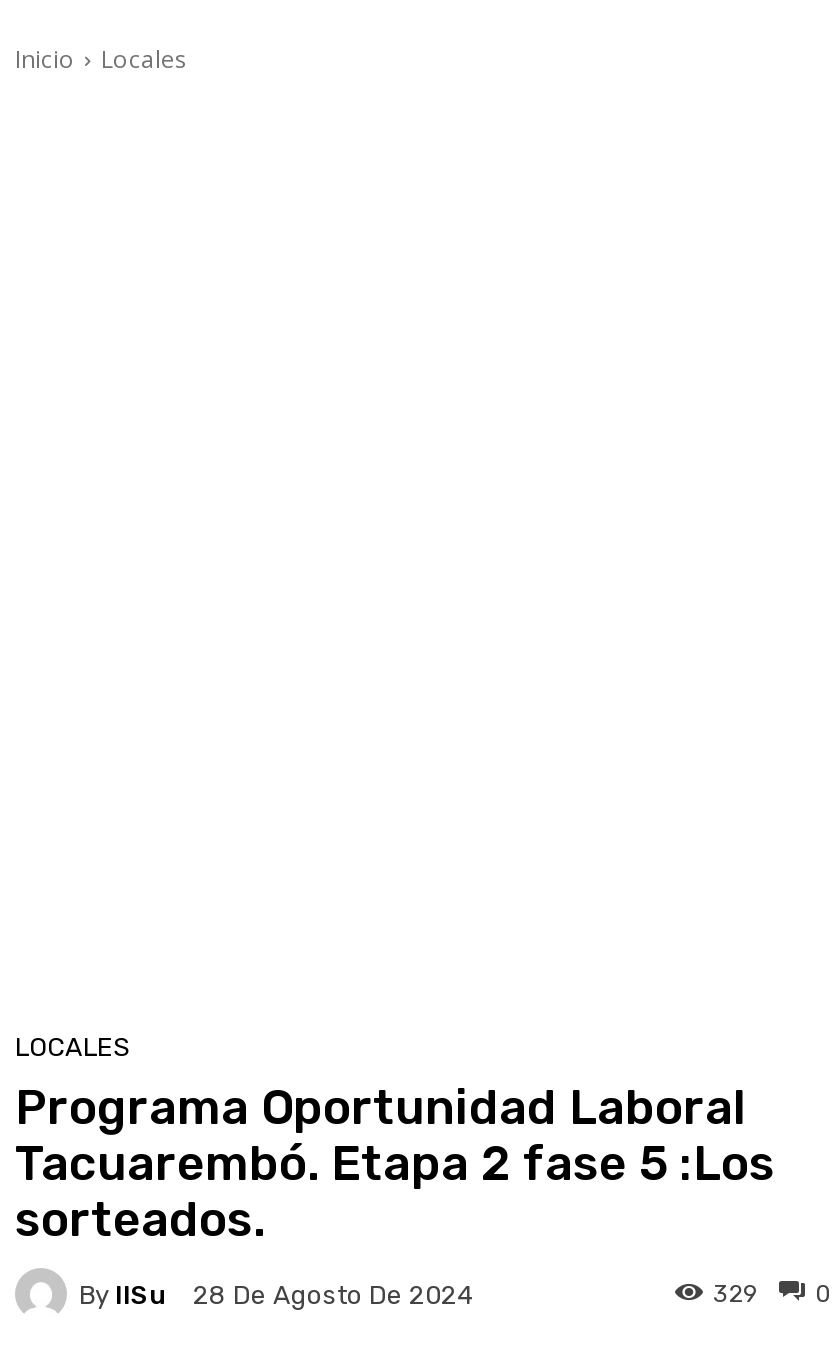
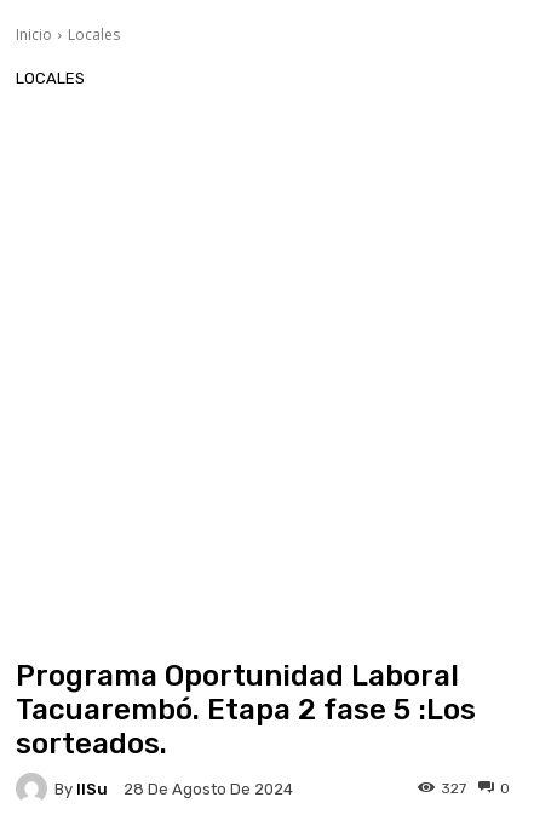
moved [15,1032,129,1062] -> [16,69,85,87]: LOCALES
[713,1280,831,1308] 329 0 -> [441,780,510,797] 327 0

